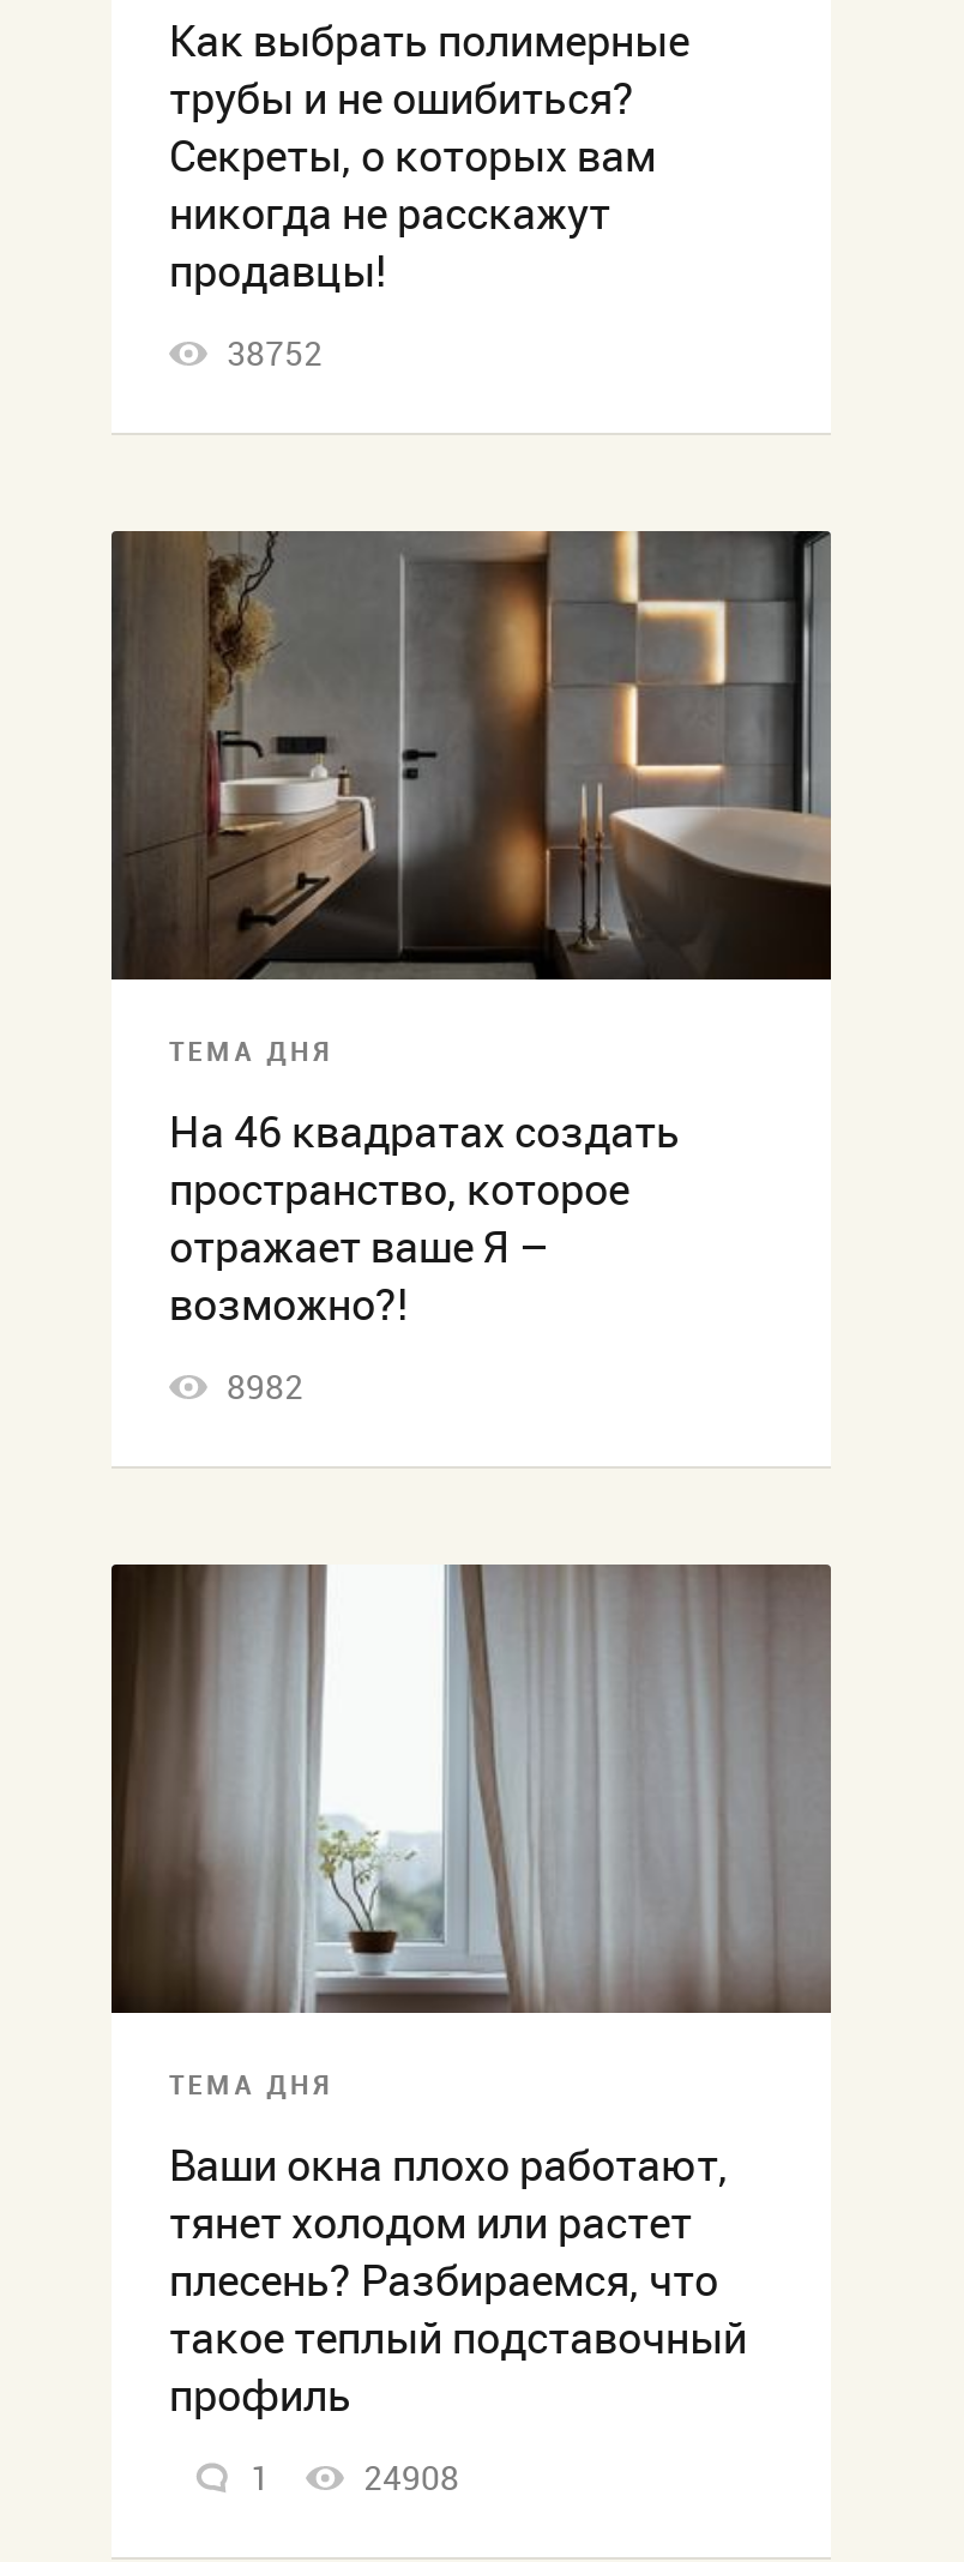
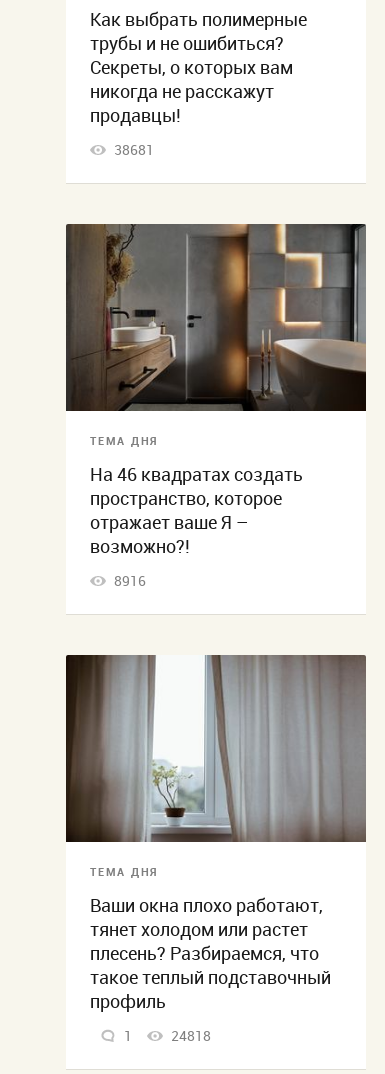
[227,334,323,373] 38752 -> [114,142,154,158] 38681
[227,1368,303,1406] 8982 -> [114,573,146,589] 8916
[363,2459,459,2497] 24908 -> [171,1028,211,1044] 24818

